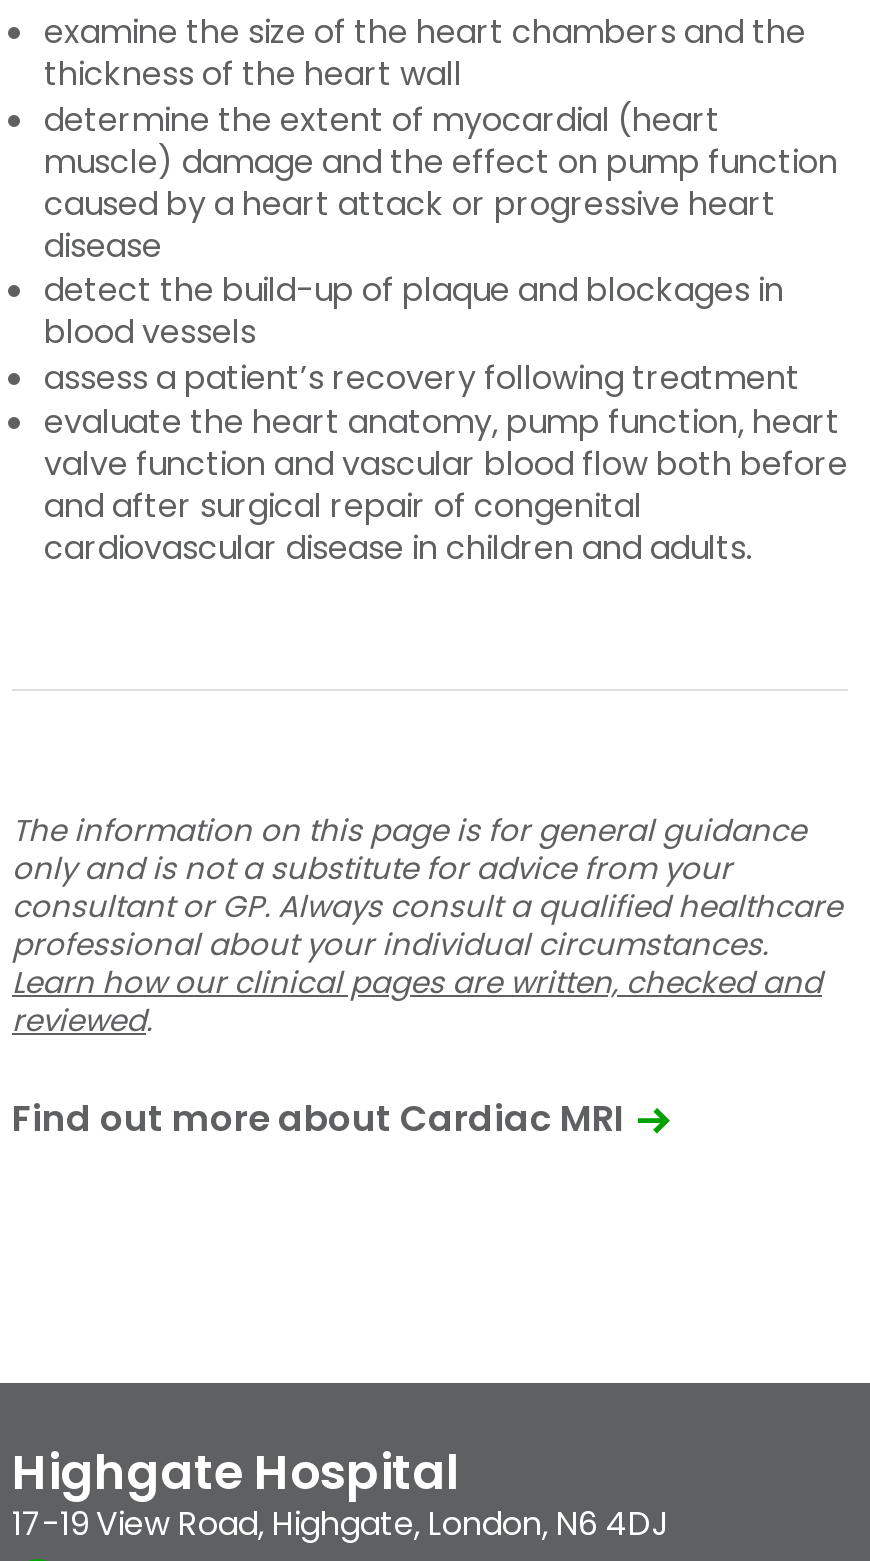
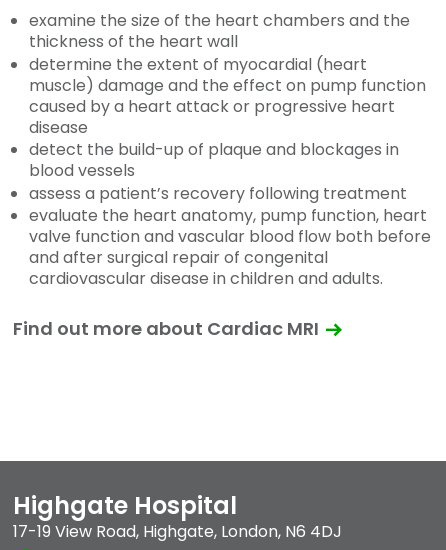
[12,810,842,1042] The information on this page is for general guidance | only and is not a substitute for advice from your | consultant or GP. Always consult a qualified healthcare | professional about your individual circumstances. | Learn how our clinical pages are written, checked and | reviewed. -> none

